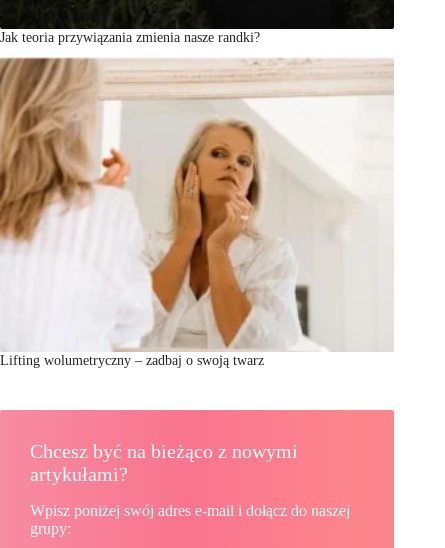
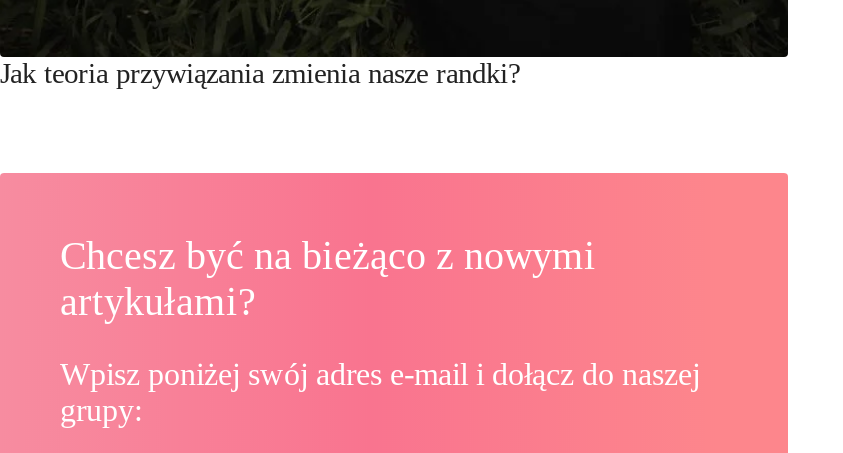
[0,57,394,368] [image] | Lifting wolumetryczny – zadbaj o swoją twarz -> none

